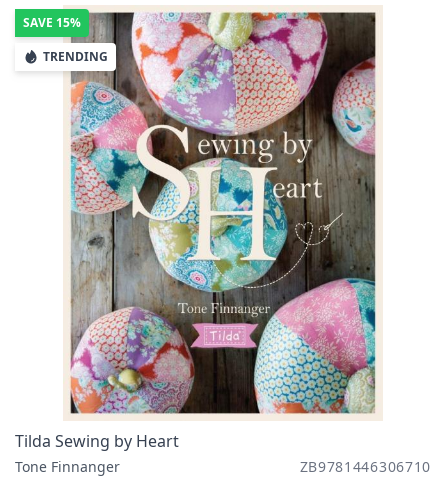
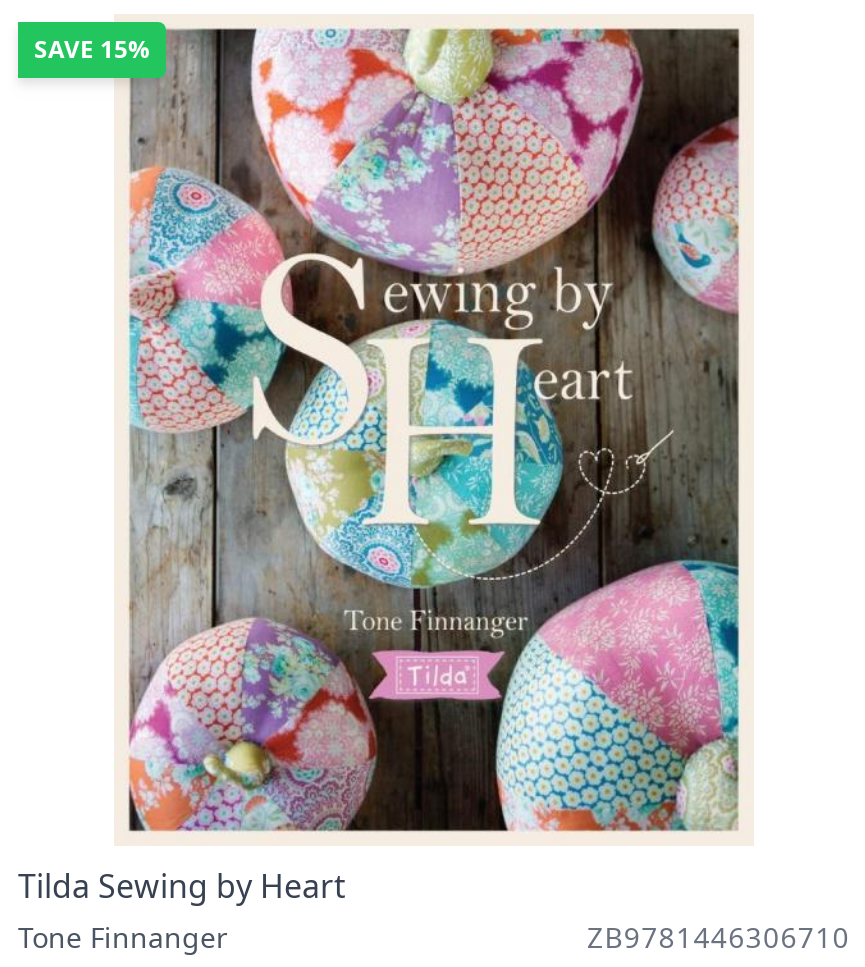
[43,48,108,65] TRENDING -> none

